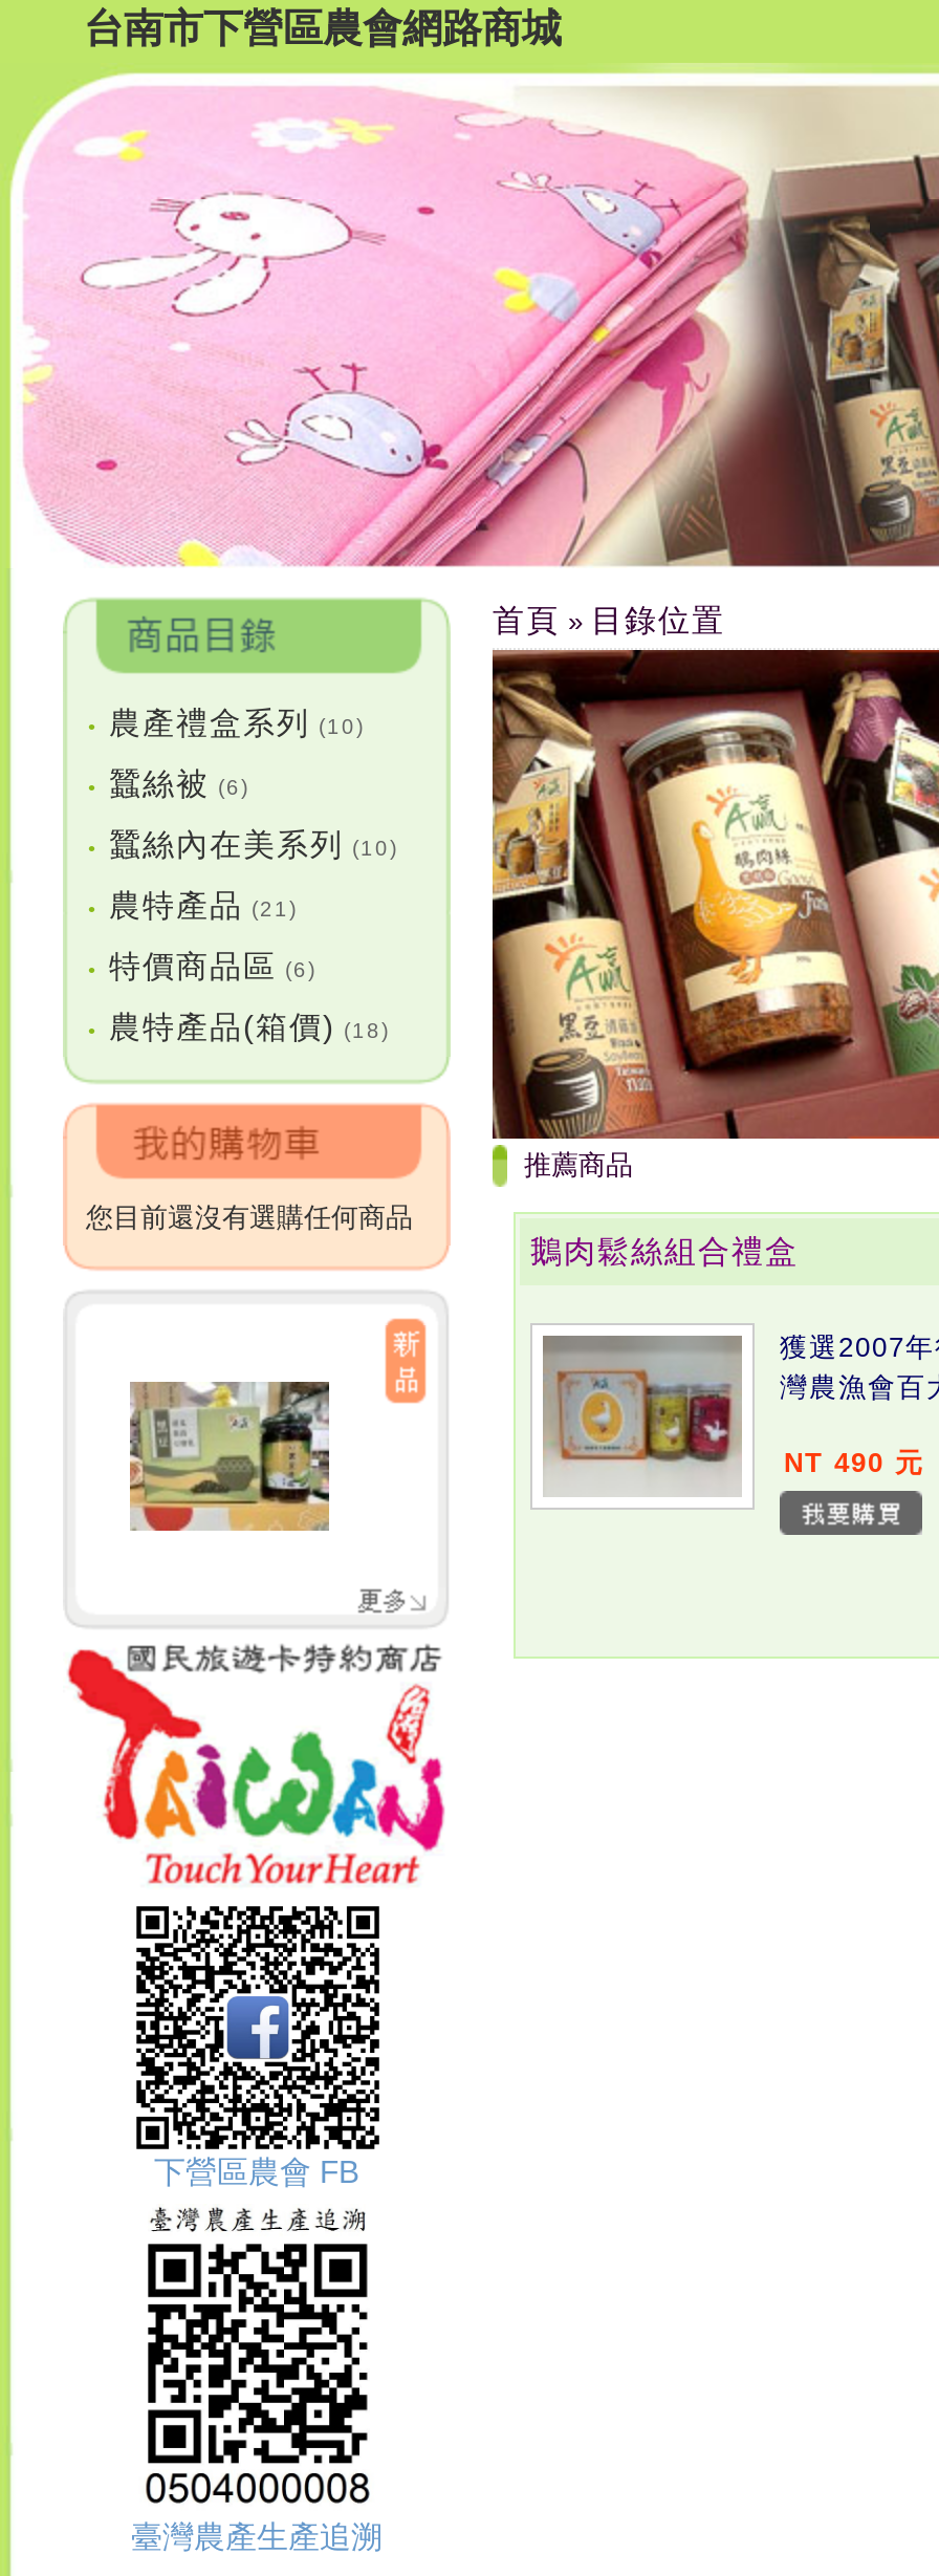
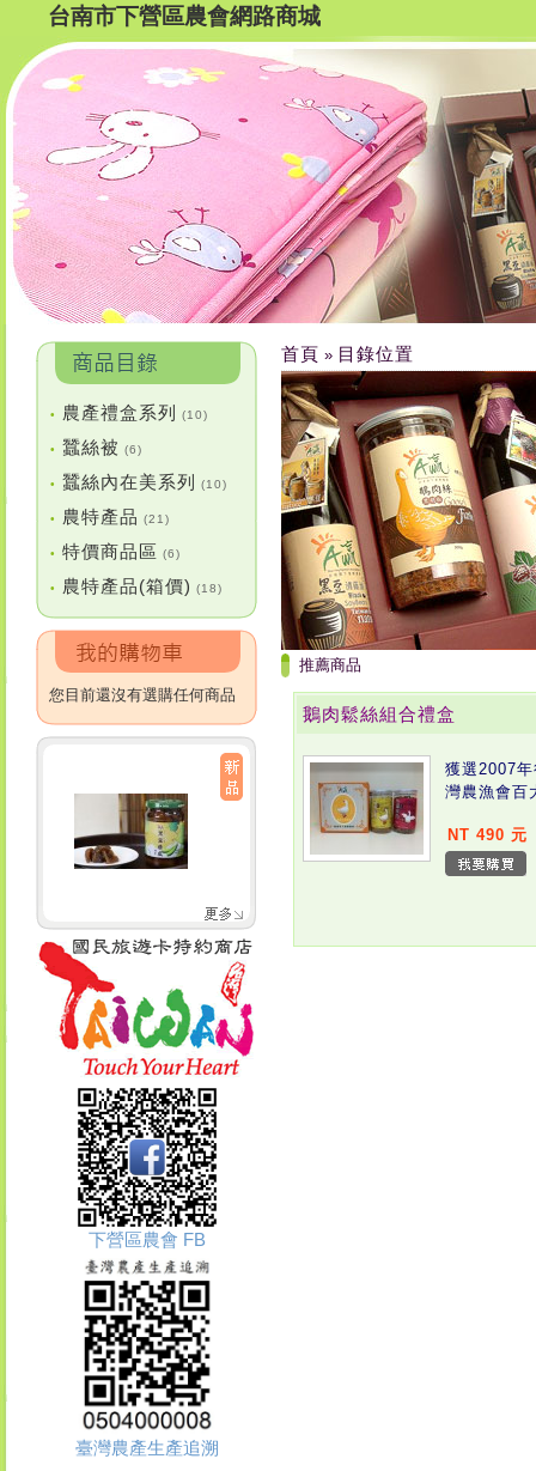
[128,1380,331,1533] [image] -> [73,789,189,874] [image]

